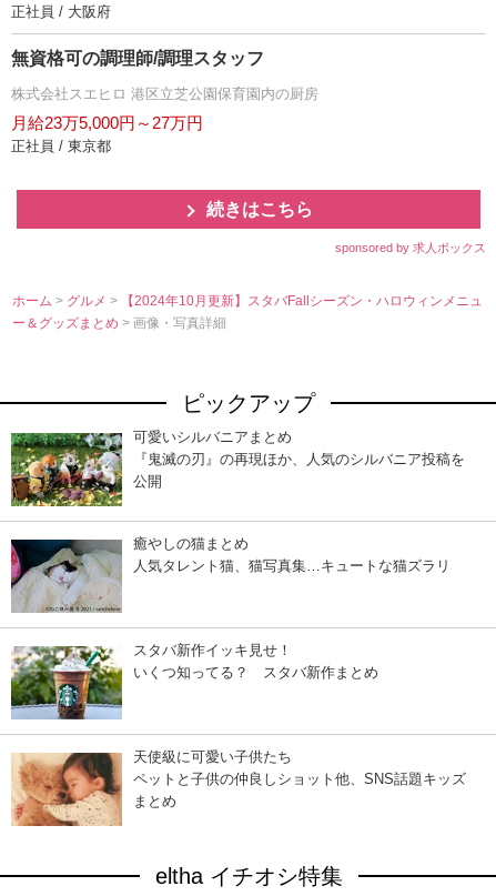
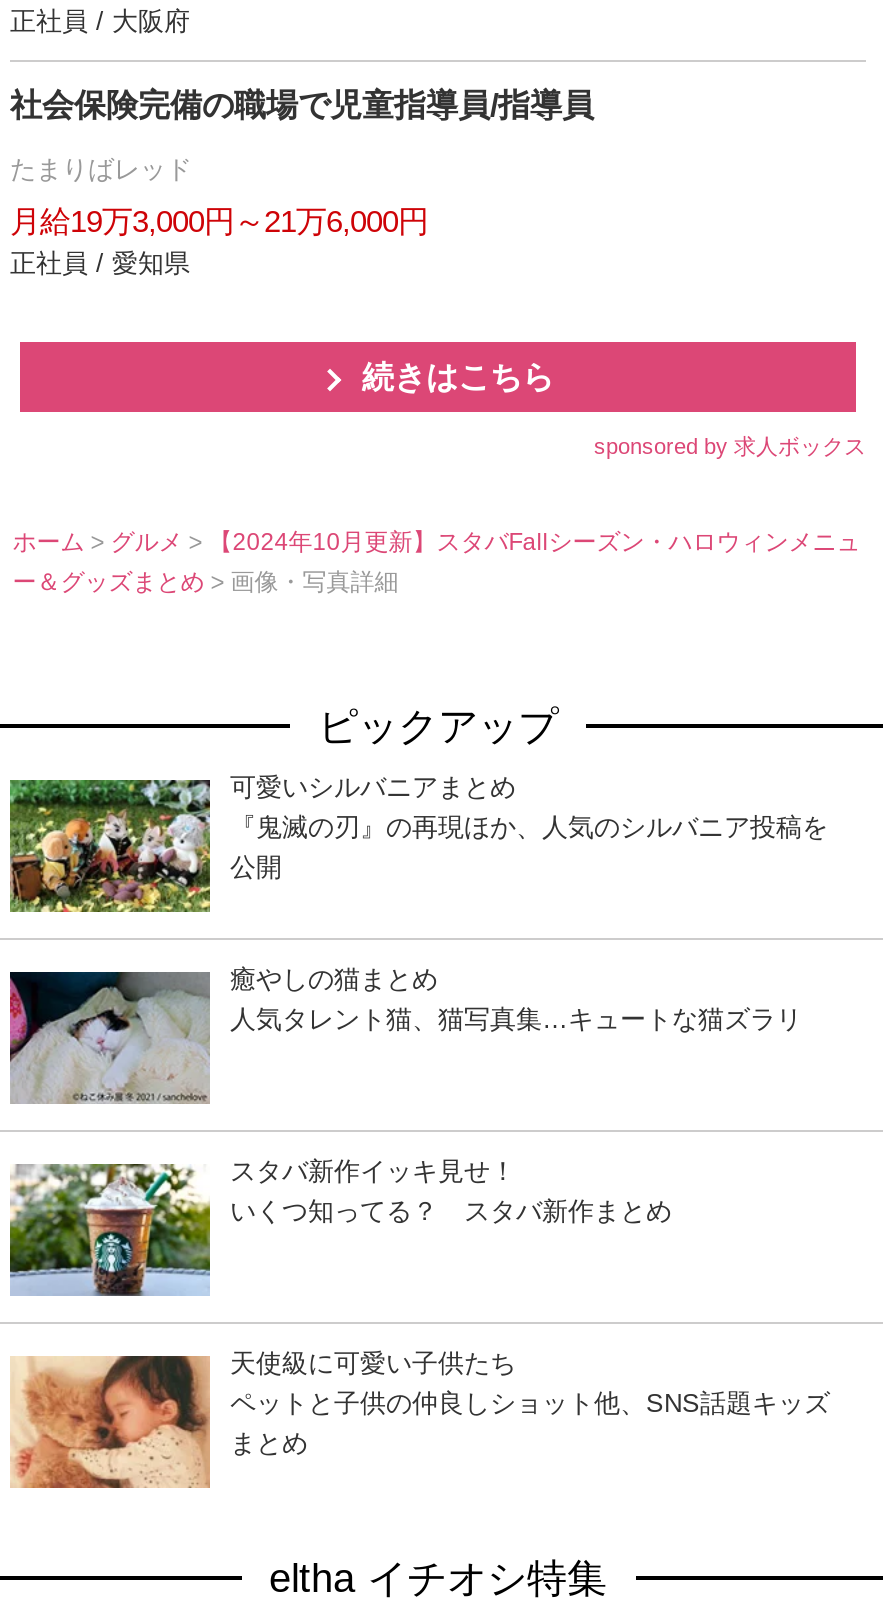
[11,49,264,68] 無資格可の調理師/調理スタッフ -> [10,89,594,123] 社会保険完備の職場で児童指導員/指導員
[11,86,318,102] 株式会社スエヒロ 港区立芝公園保育園内の厨房 -> [10,155,192,185] たまりばレッド
[11,114,203,155] 月給23万5,000円～27万円 | 正社員 / 東京都 -> [10,205,428,279] 月給19万3,000円～21万6,000円 | 正社員 / 愛知県

